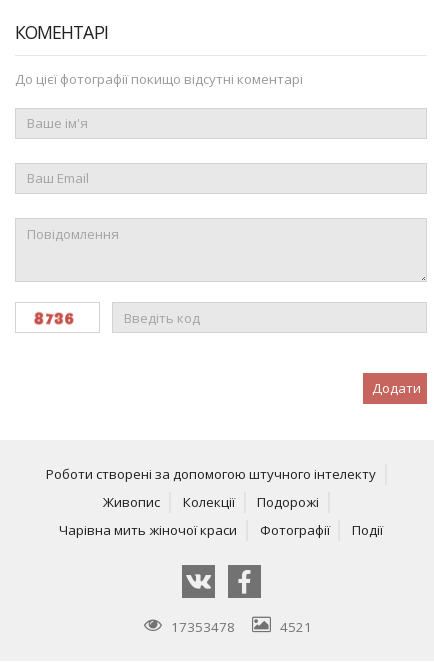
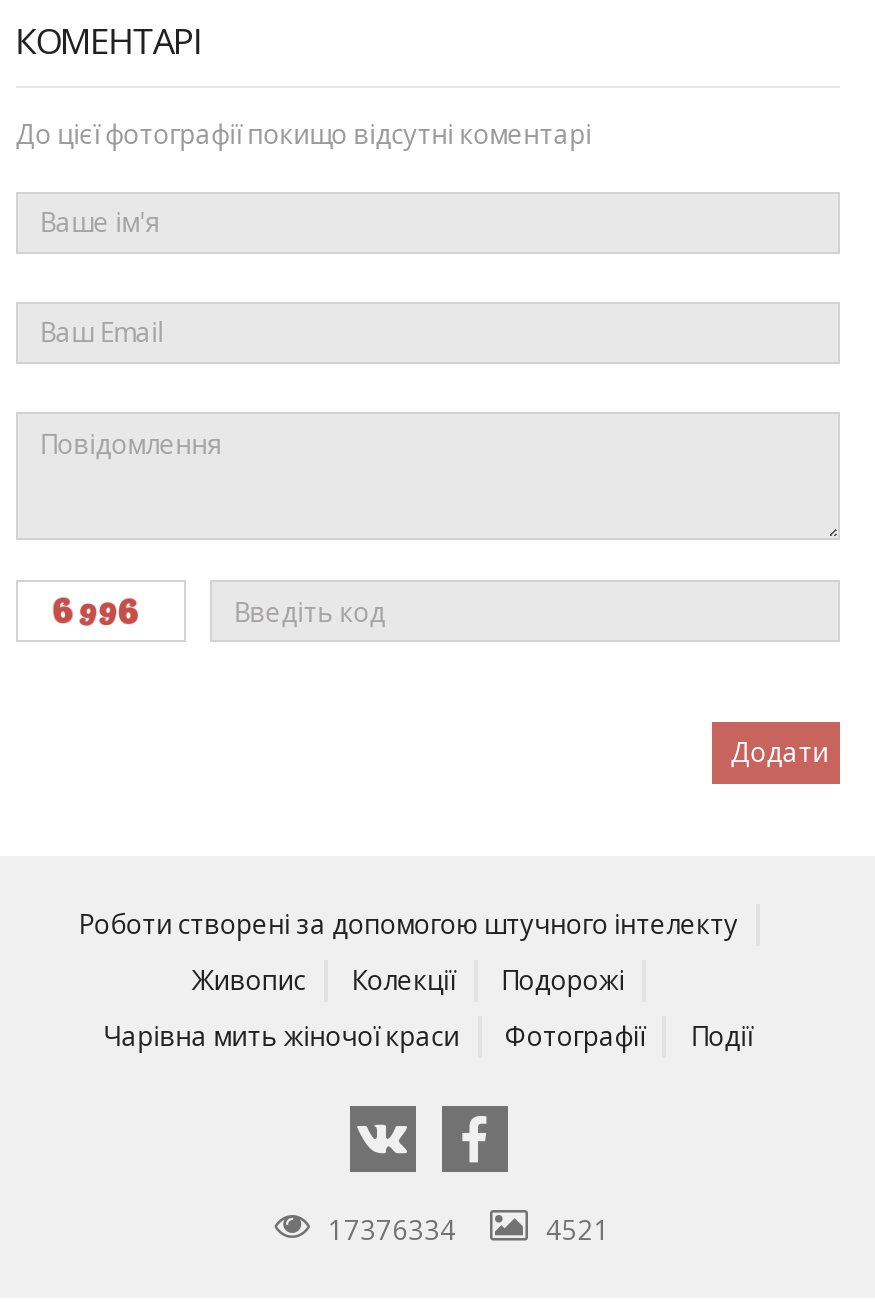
[171,617,235,635] 17353478 -> [328,1211,456,1247] 17376334

